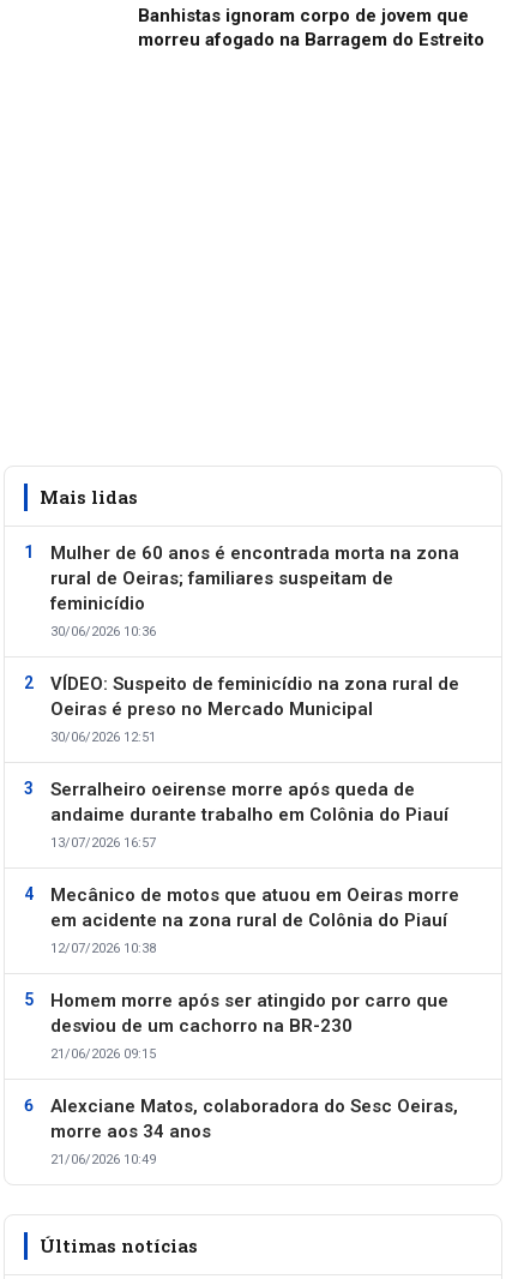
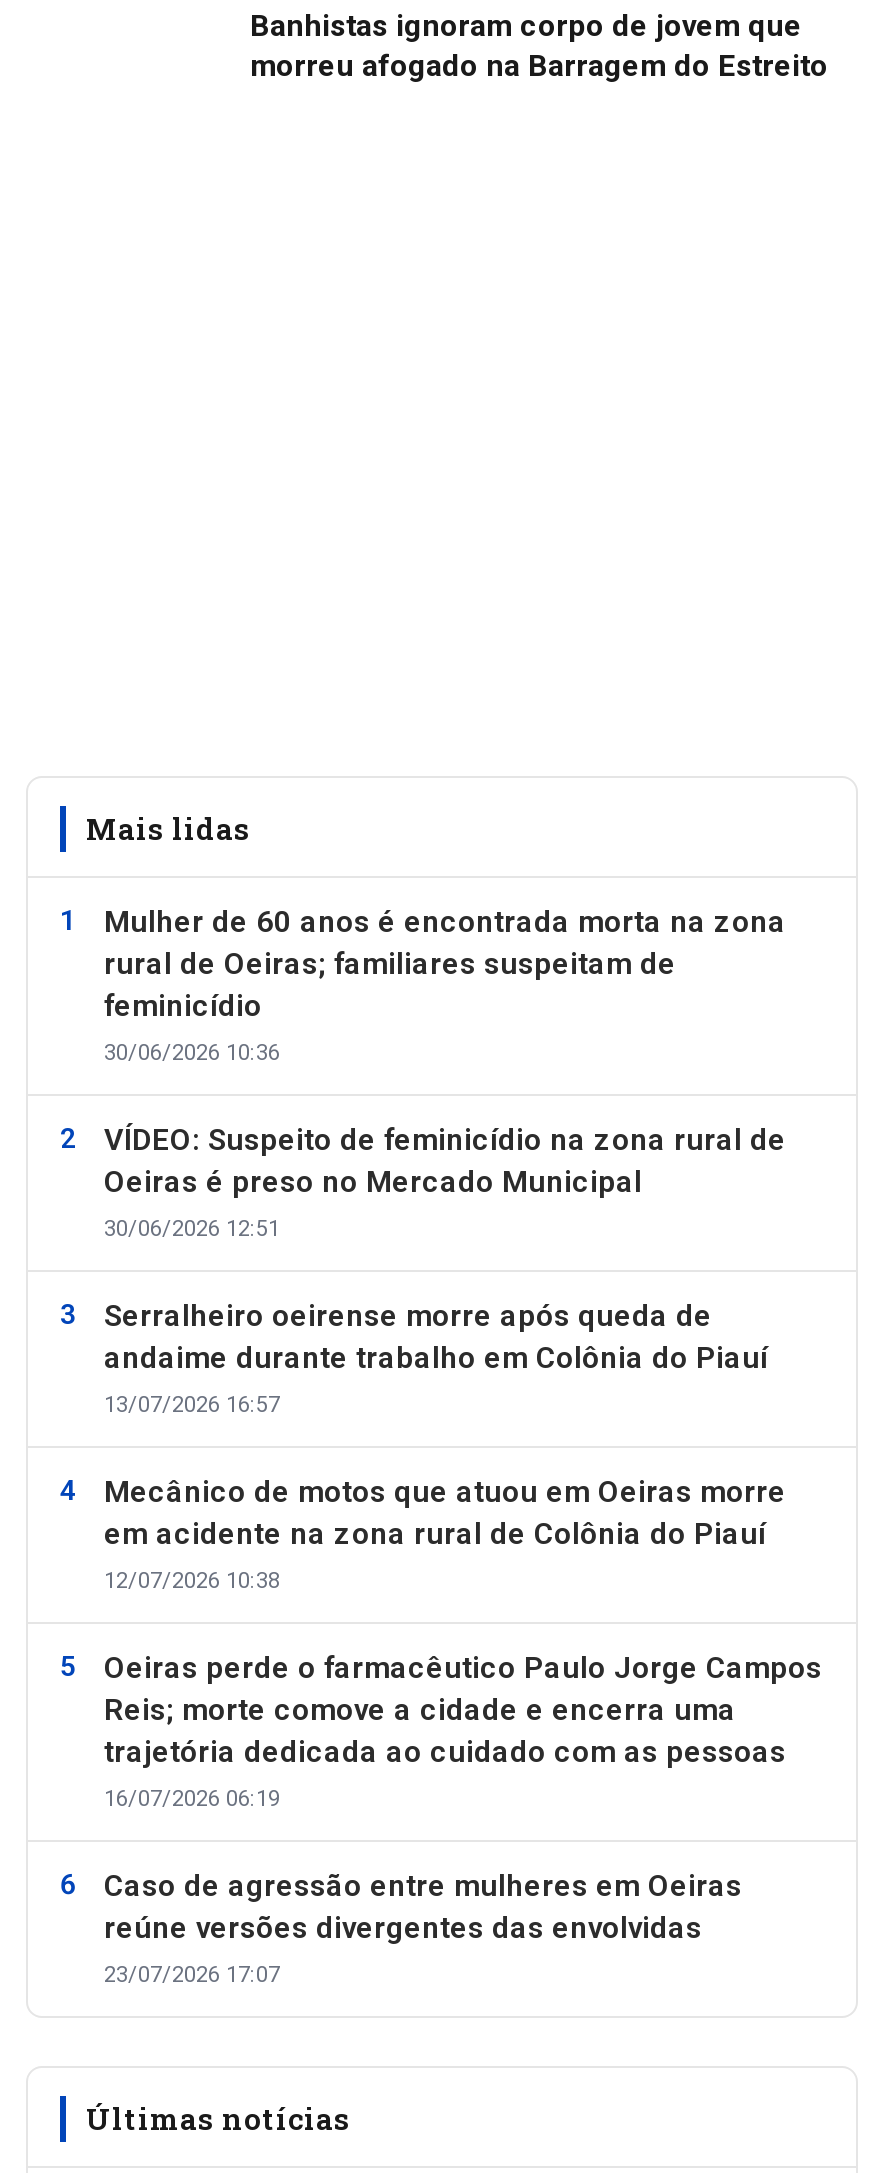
[50,990,448,1062] Homem morre após ser atingido por carro que | desviou de um cachorro na BR-230 | 21/06/2026 09:15 -> [104,1650,822,1812] Oeiras perde o farmacêutico Paulo Jorge Campos | Reis; morte comove a cidade e encerra uma | trajetória dedicada ao cuidado com as pessoas | 16/07/2026 06:19
[50,1095,458,1167] Alexciane Matos, colaboradora do Sesc Oeiras, | morre aos 34 anos | 21/06/2026 10:49 -> [104,1868,742,1988] Caso de agressão entre mulheres em Oeiras | reúne versões divergentes das envolvidas | 23/07/2026 17:07

